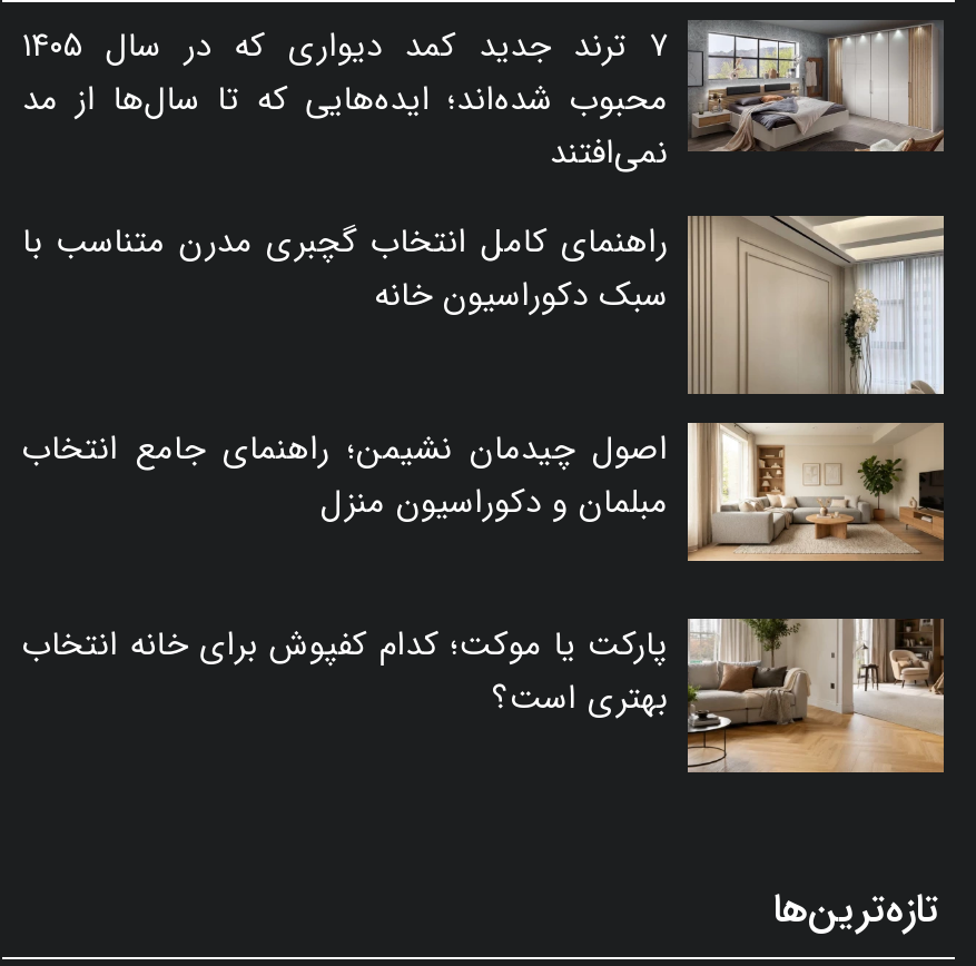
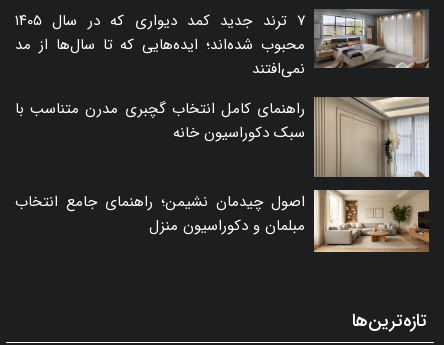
[45,617,946,775] [image] | پارکت یا موکت؛ کدام کفپوش برای خانه انتخاب | بهتری است؟ -> none

